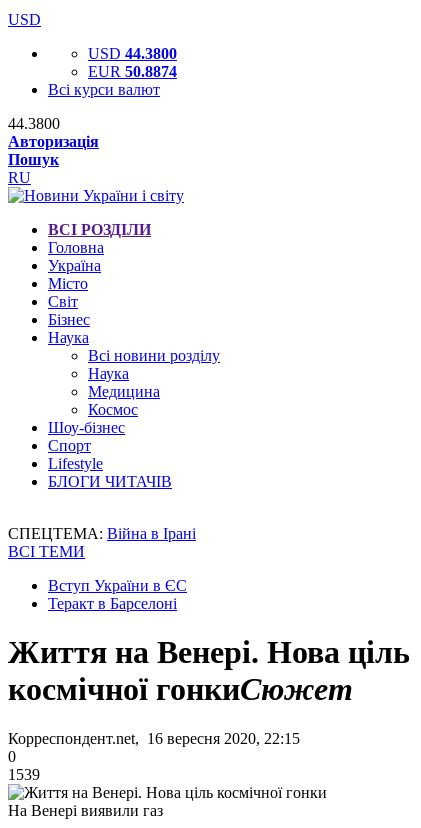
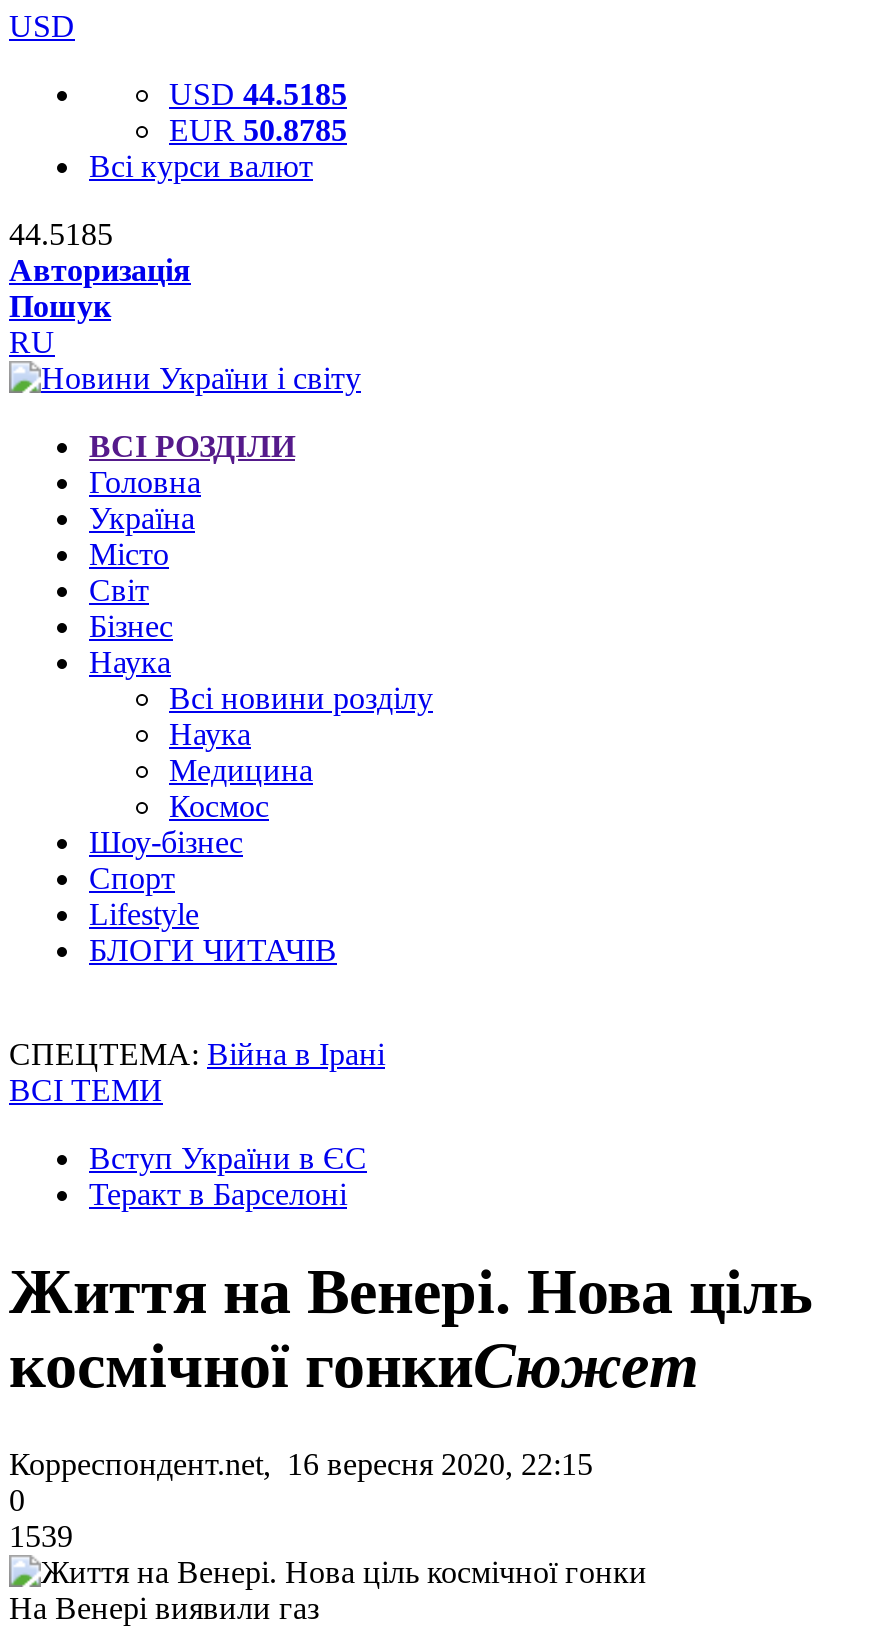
[88,45,177,62] USD 44.3800 -> [169,77,347,111] USD 44.5185
[88,63,177,80] EUR 50.8874 -> [169,113,347,147] EUR 50.8785
[8,115,60,132] 44.3800 -> [9,217,113,251] 44.5185

